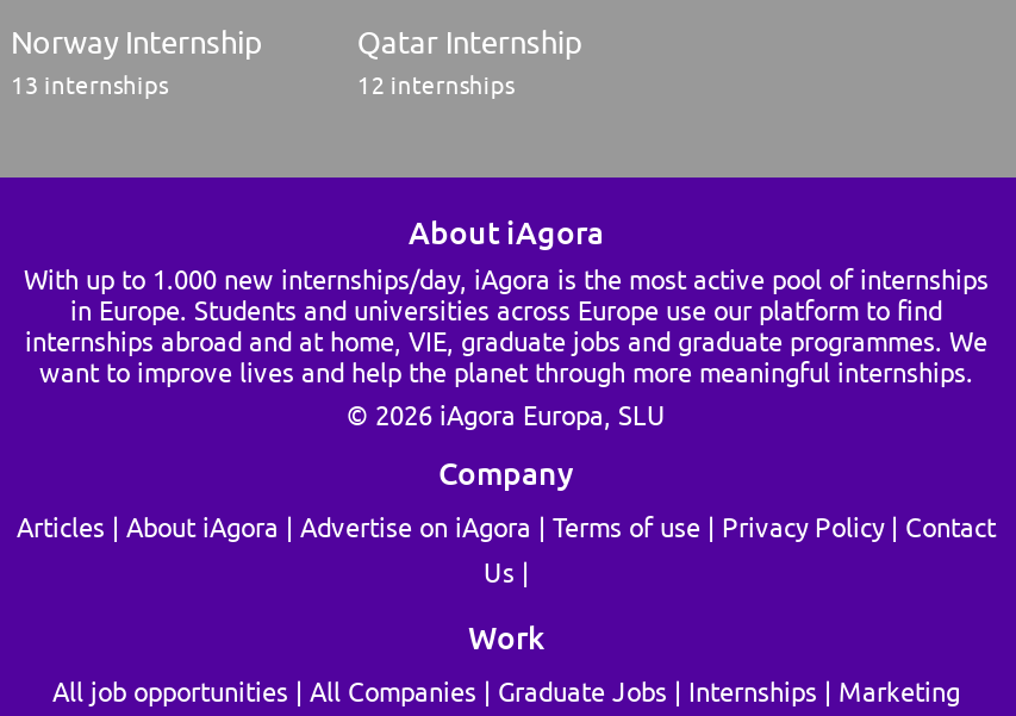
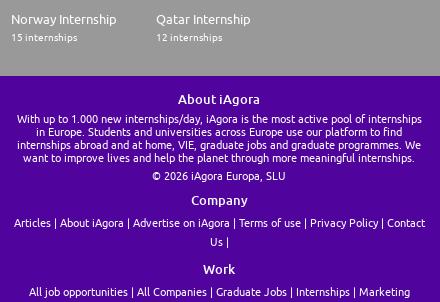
[11,71,168,99] 13 internships -> [11,31,77,43] 15 internships

